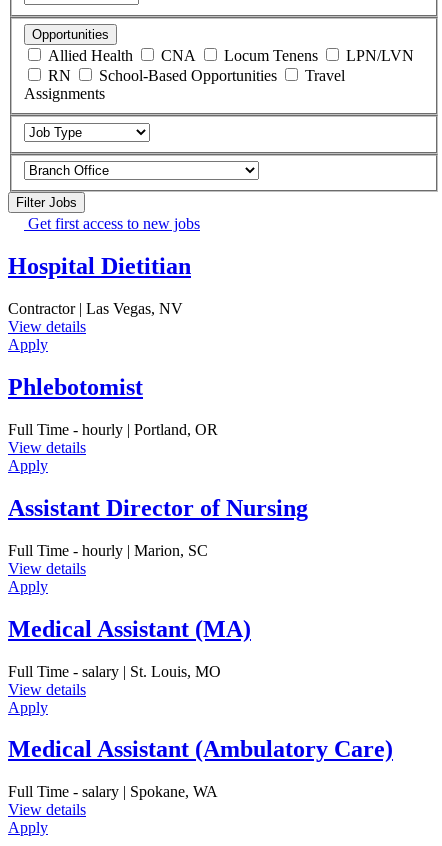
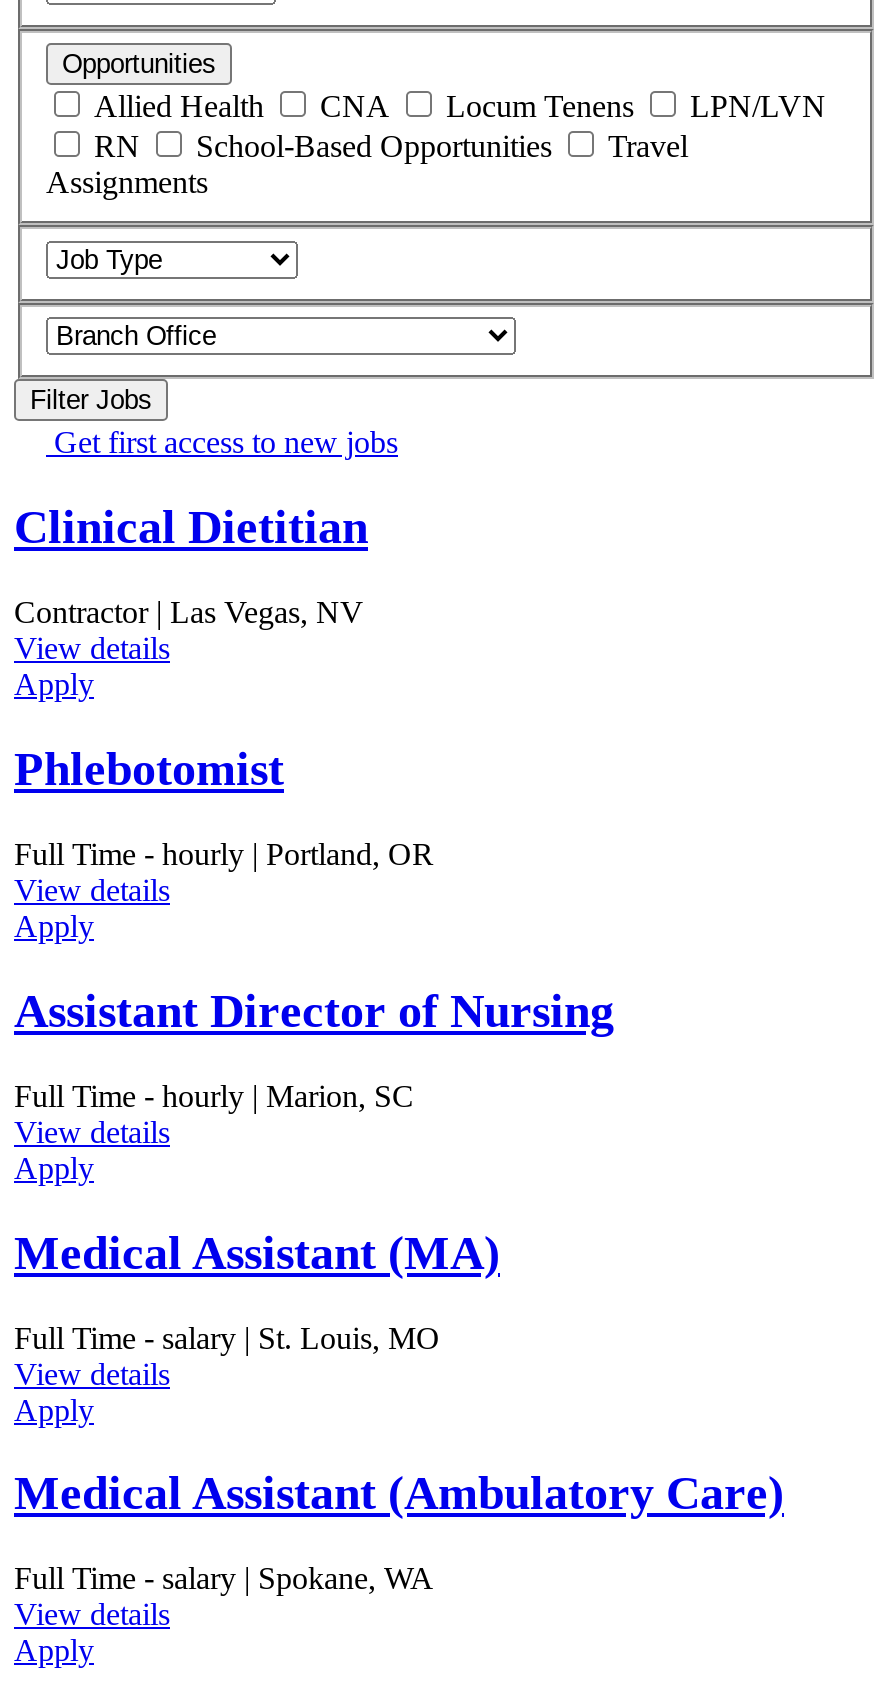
[8,253,191,279] Hospital Dietitian -> [14,501,368,553] Clinical Dietitian

